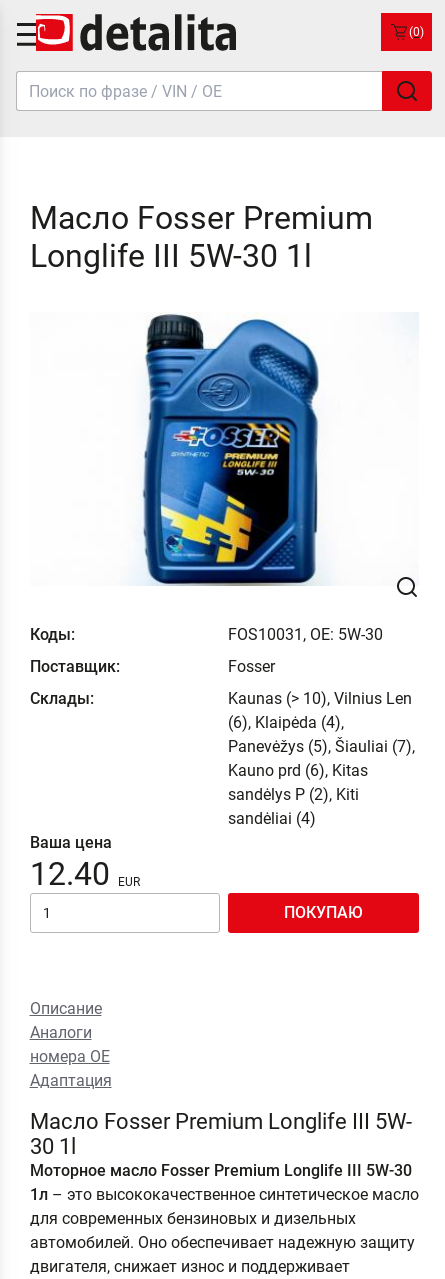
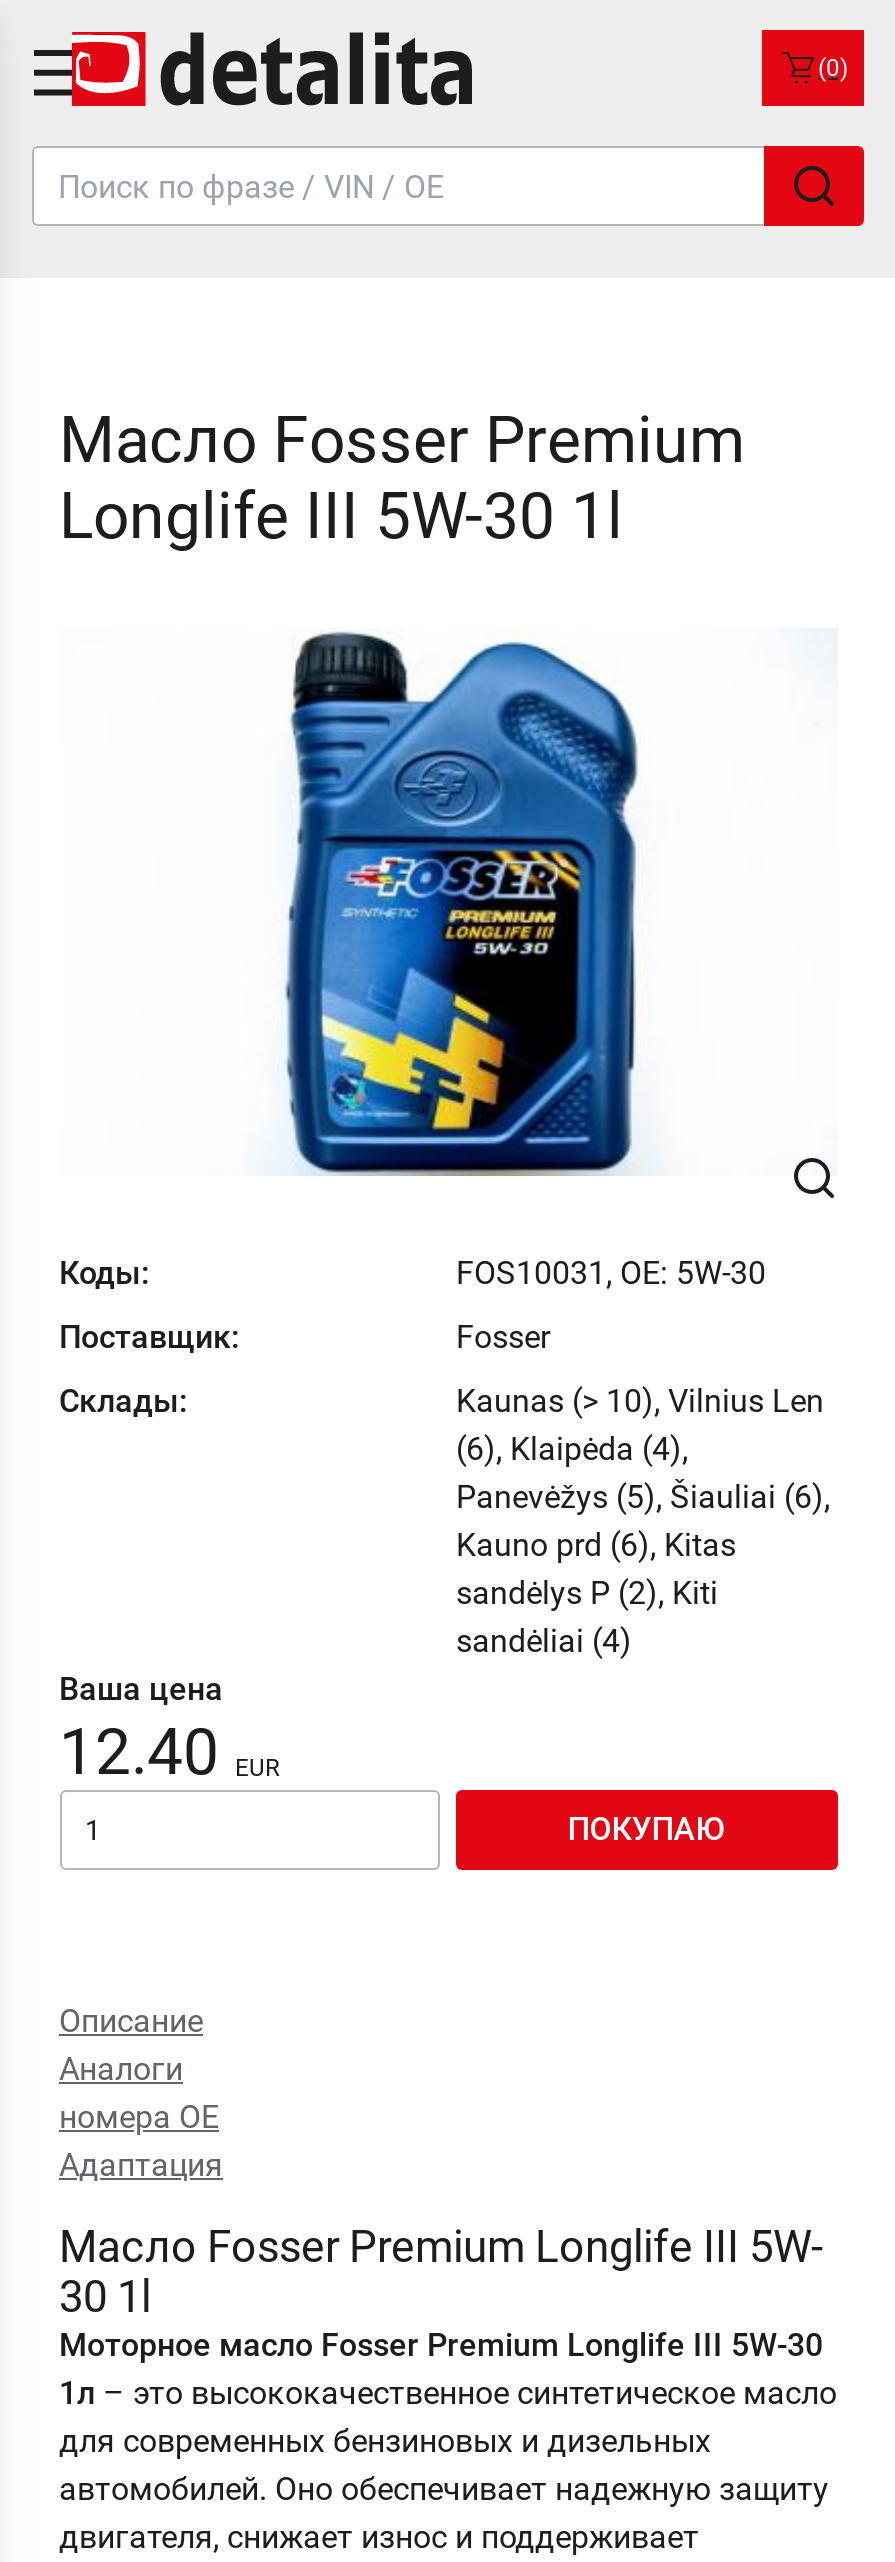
[228,737,415,756] Panevėžys (5), Šiauliai (7), -> [456,1478,830,1516] Panevėžys (5), Šiauliai (6),

